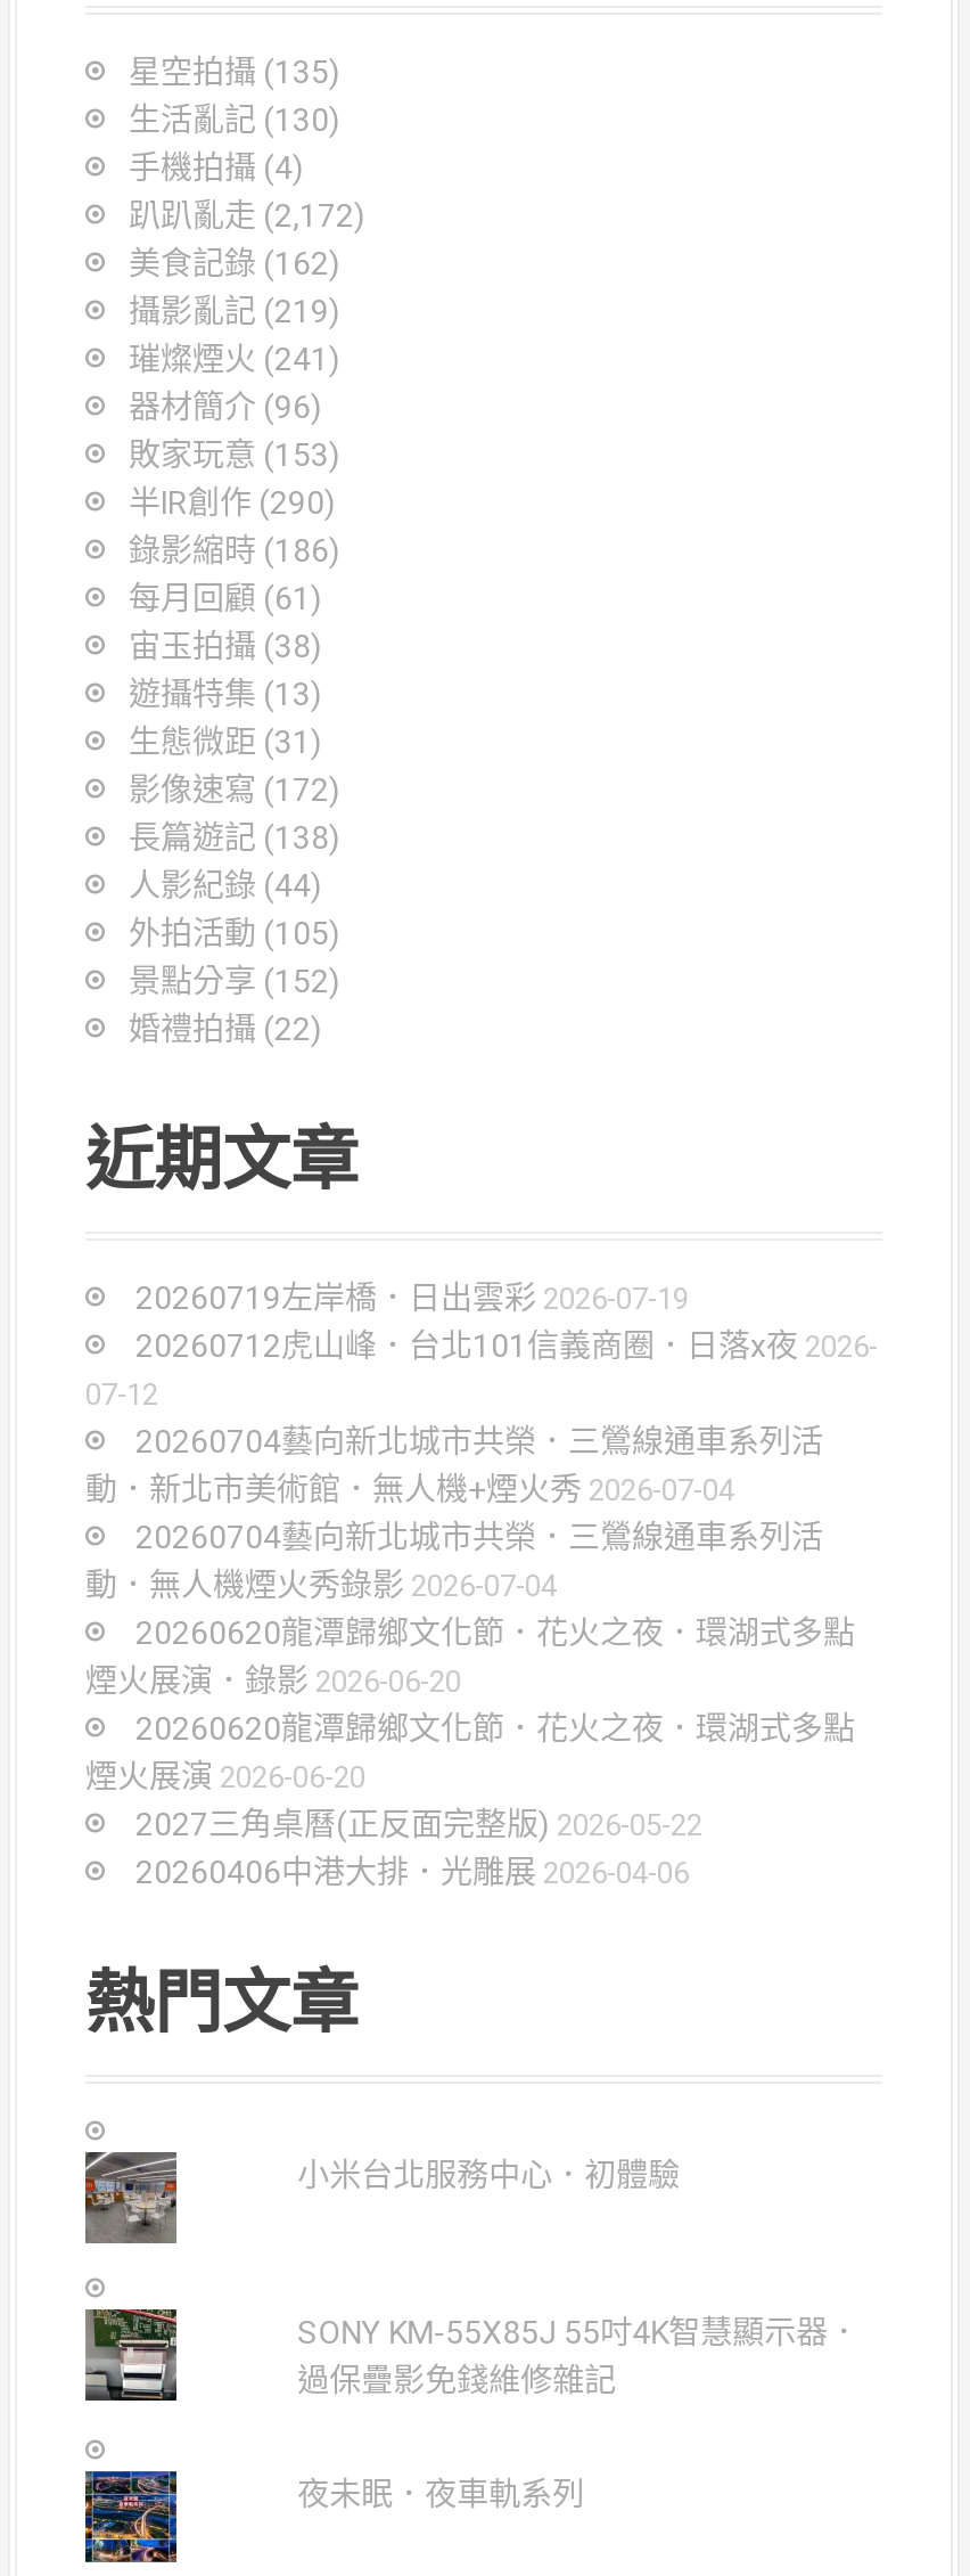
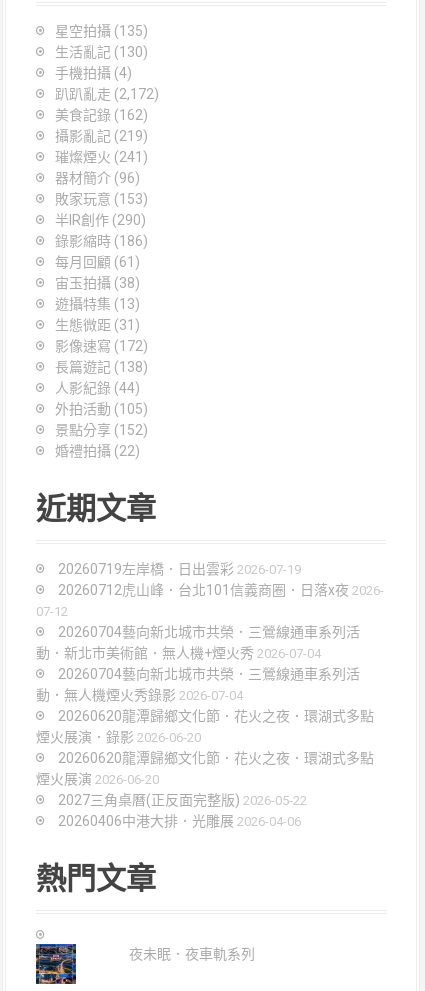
[83,2150,179,2246] [image] -> none
[297,2157,680,2193] 小米台北服務中心．初體驗 -> none
[83,2277,179,2403] [image] -> none
[297,2314,860,2398] SONY KM-55X85J 55吋4K智慧顯示器． | 過保疊影免錢維修雜記 -> none

